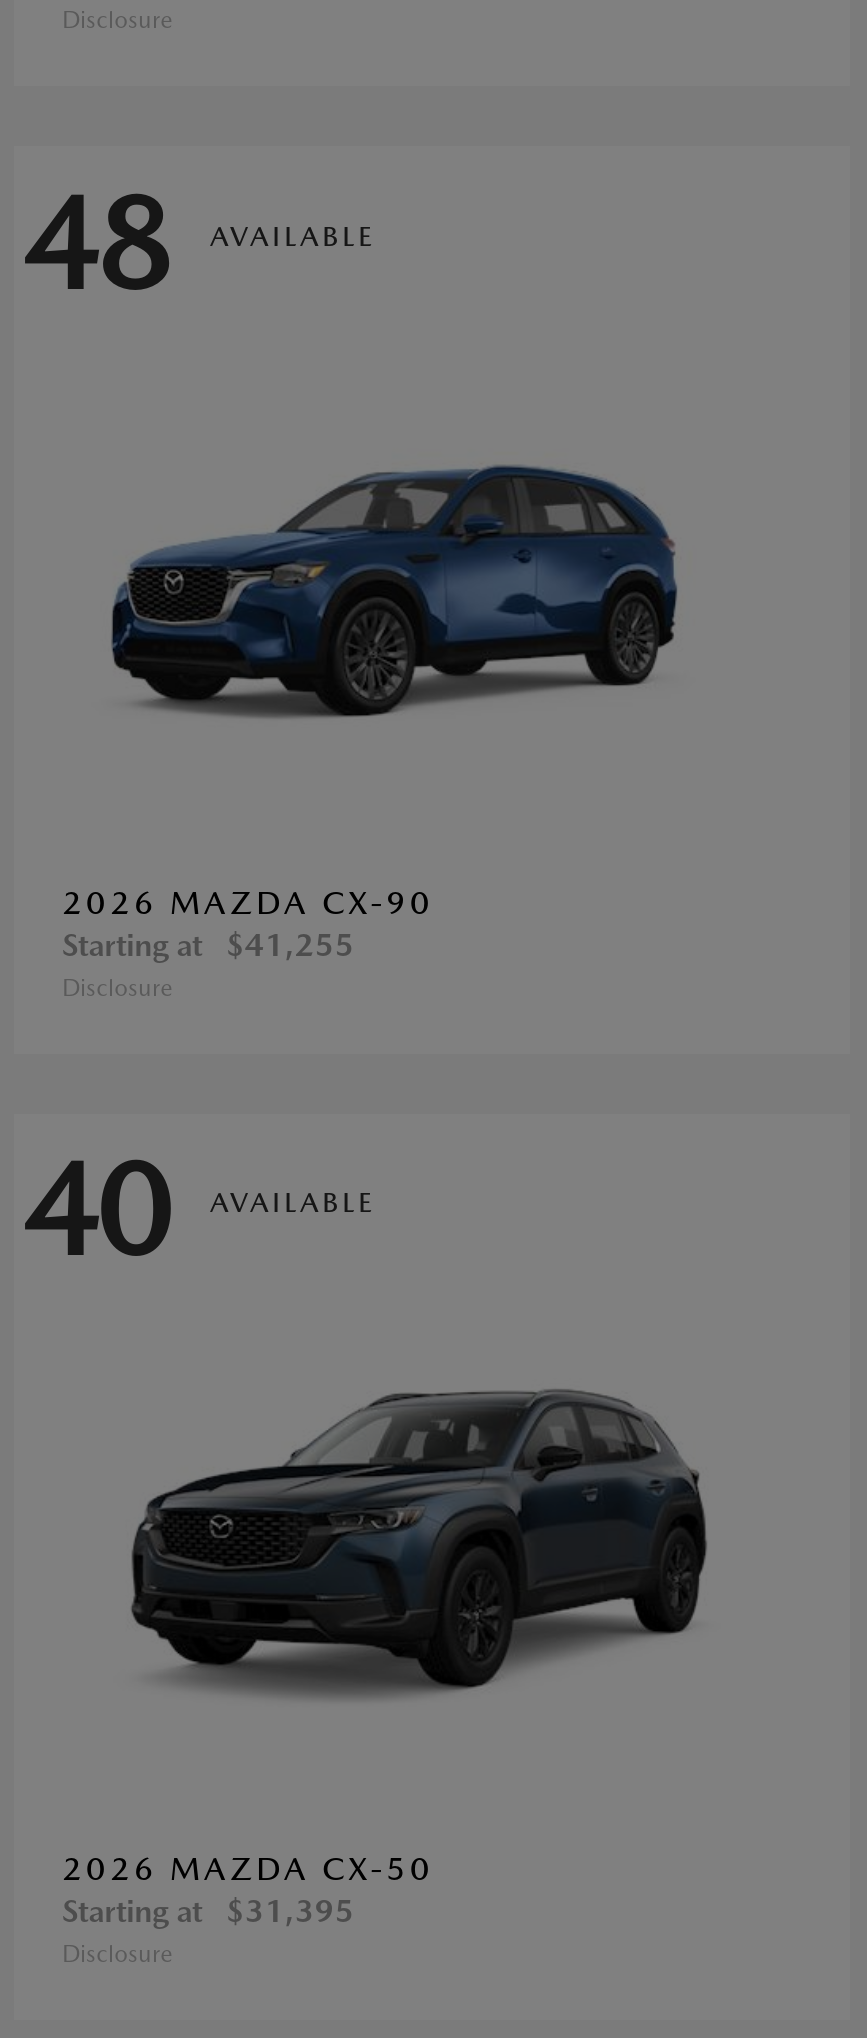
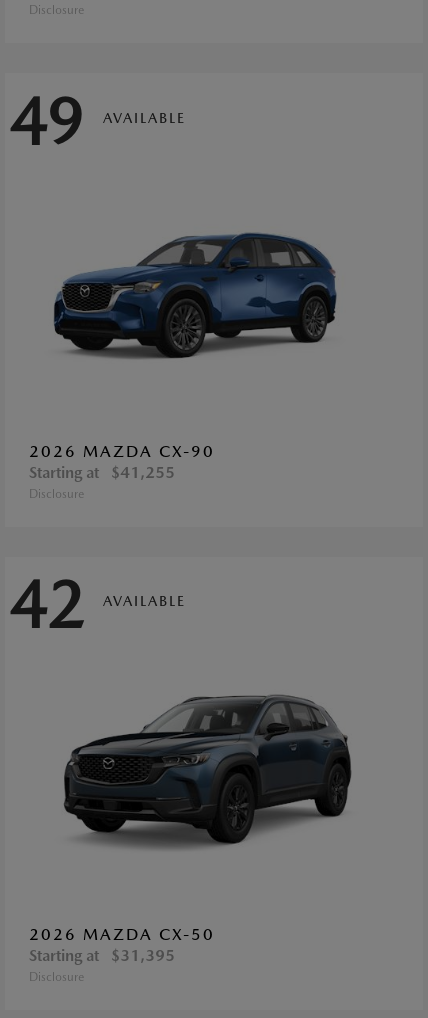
[22,166,376,320] 48 AVAILABLE -> [9,83,186,160] 49 AVAILABLE
[22,1132,376,1286] 40 AVAILABLE -> [9,566,186,643] 42 AVAILABLE

